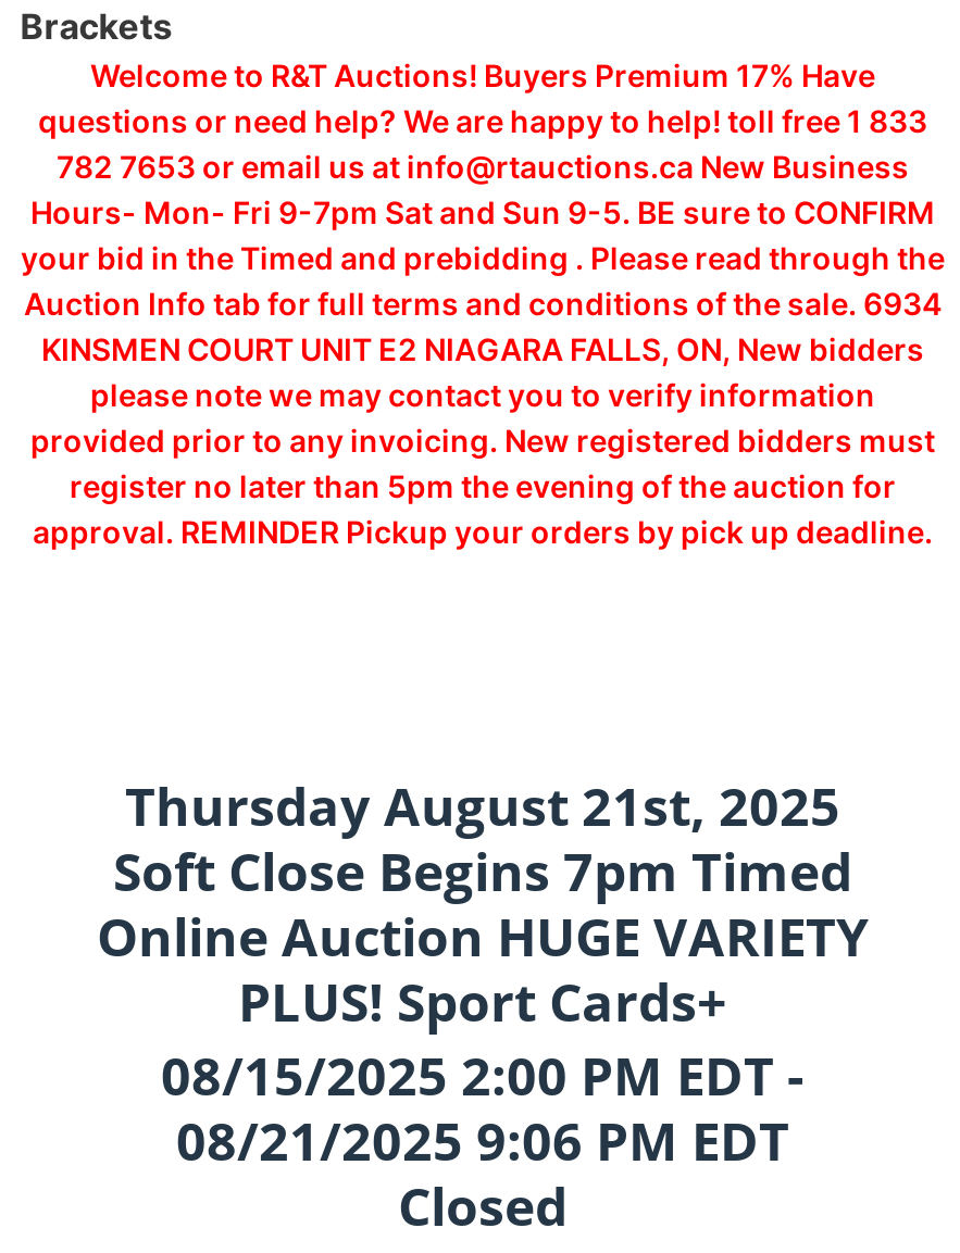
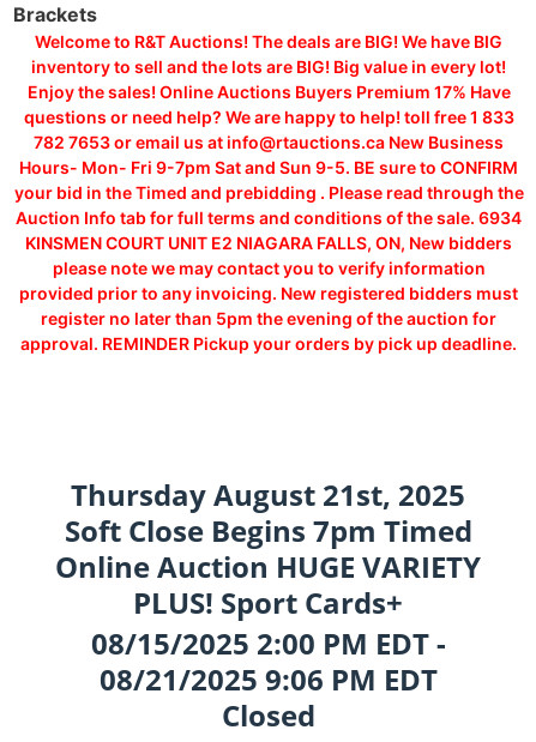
[90,57,875,93] Welcome to R&T Auctions! Buyers Premium 17% Have -> [27,31,510,102] Welcome to R&T Auctions! The deals are BIG! We have BIG | inventory to sell and the lots are BIG! Big value in every lot! | Enjoy the sales! Online Auctions Buyers Premium 17% Have

